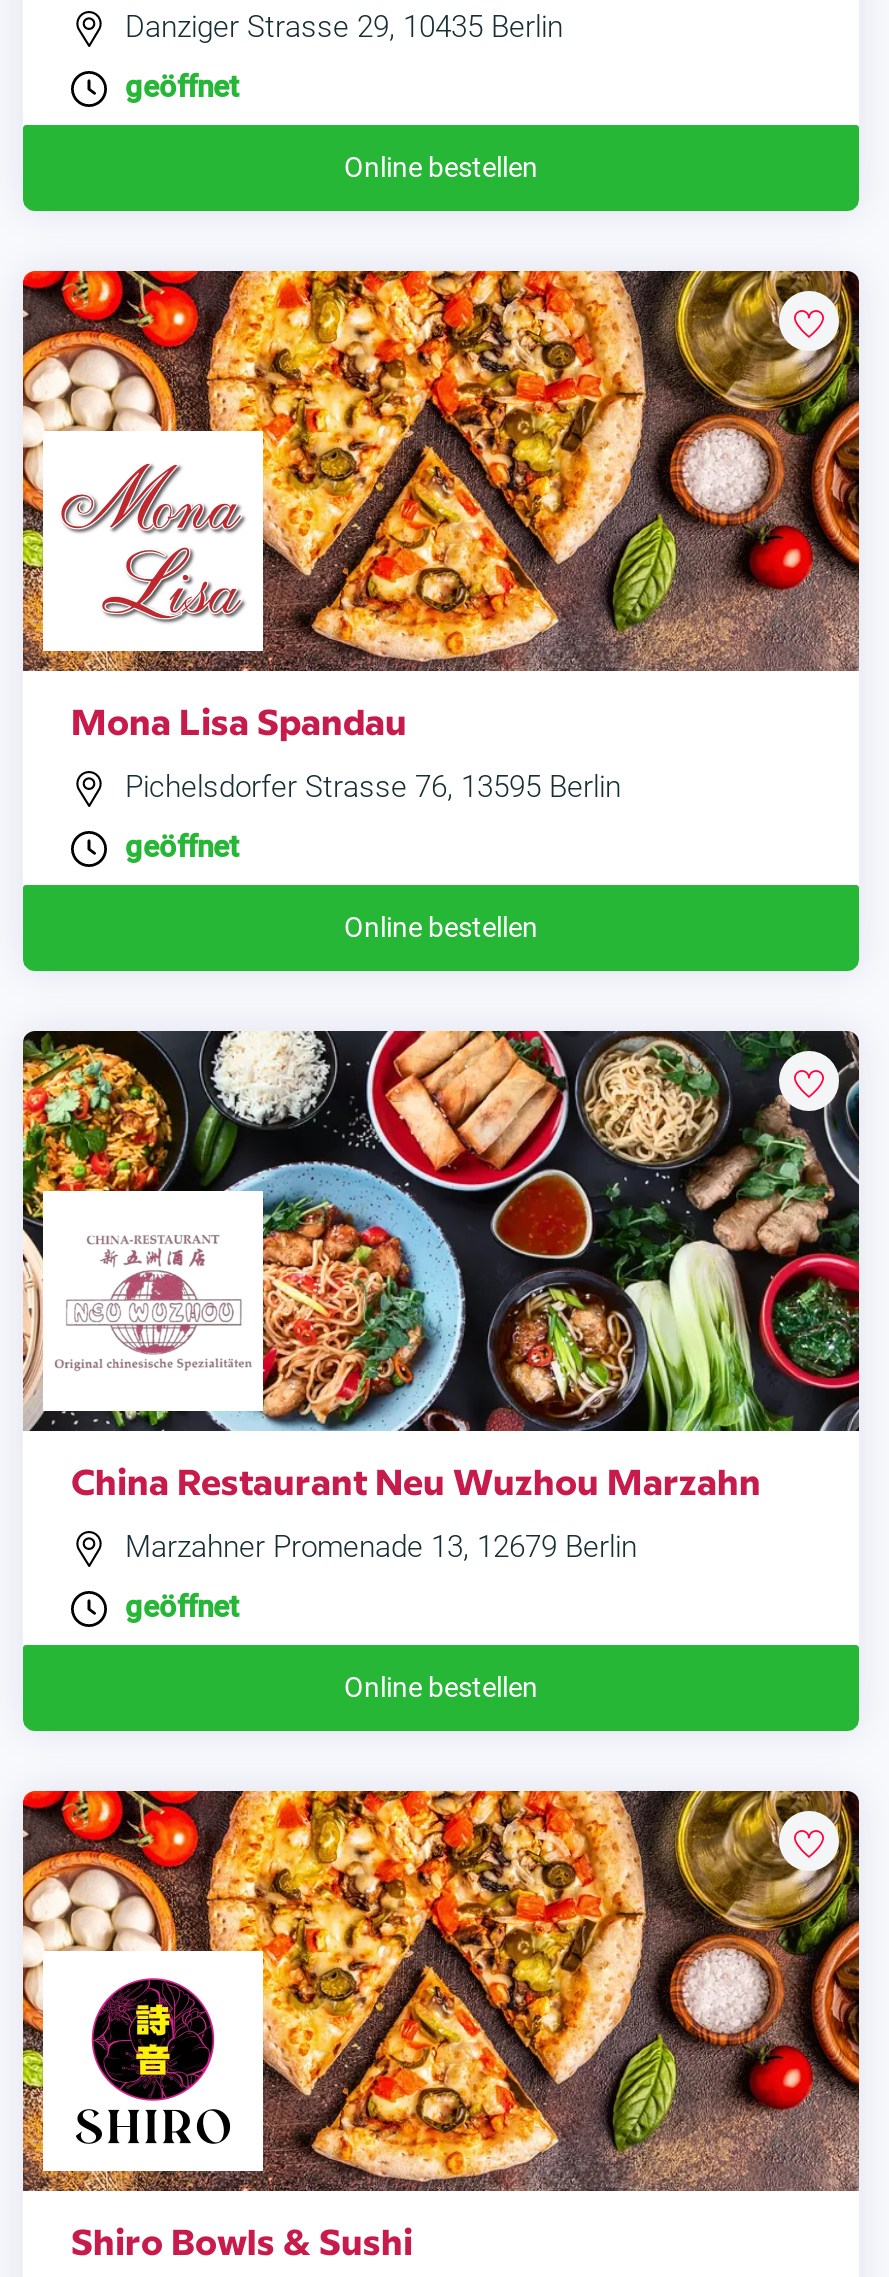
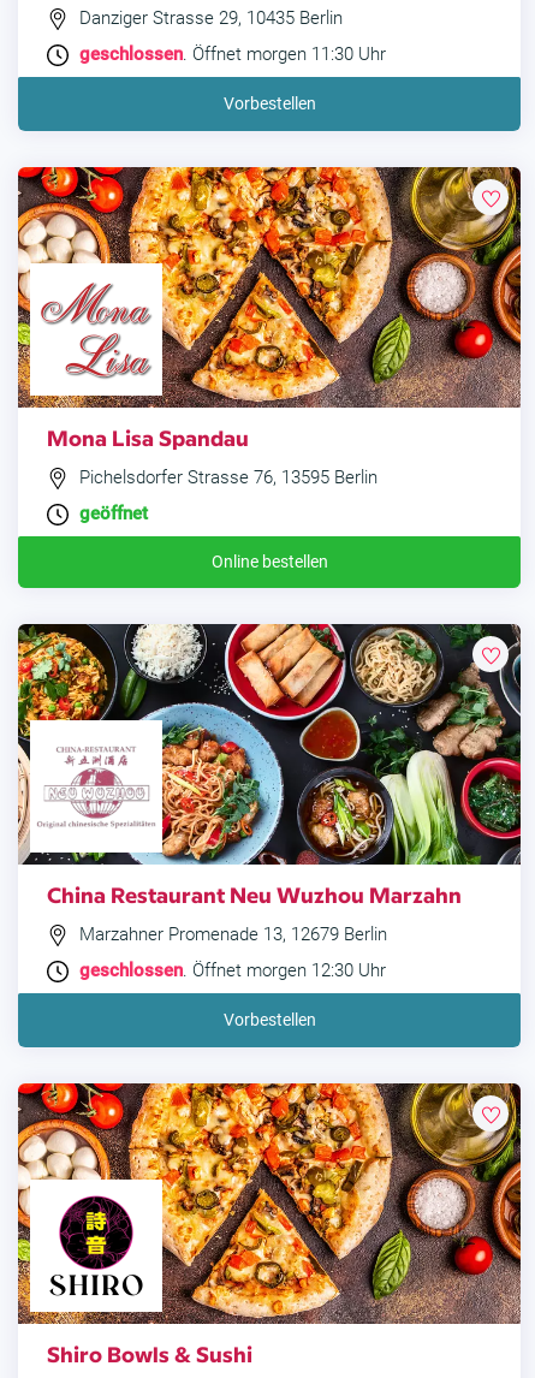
[125,69,239,105] geöffnet -> [79,43,386,65] geschlossen. Öffnet morgen 11:30 Uhr
[344,151,538,183] Online bestellen -> [223,94,316,113] Vorbestellen
[125,1589,239,1625] geöffnet -> [79,960,386,981] geschlossen. Öffnet morgen 12:30 Uhr
[344,1671,538,1703] Online bestellen -> [223,1010,316,1030] Vorbestellen

